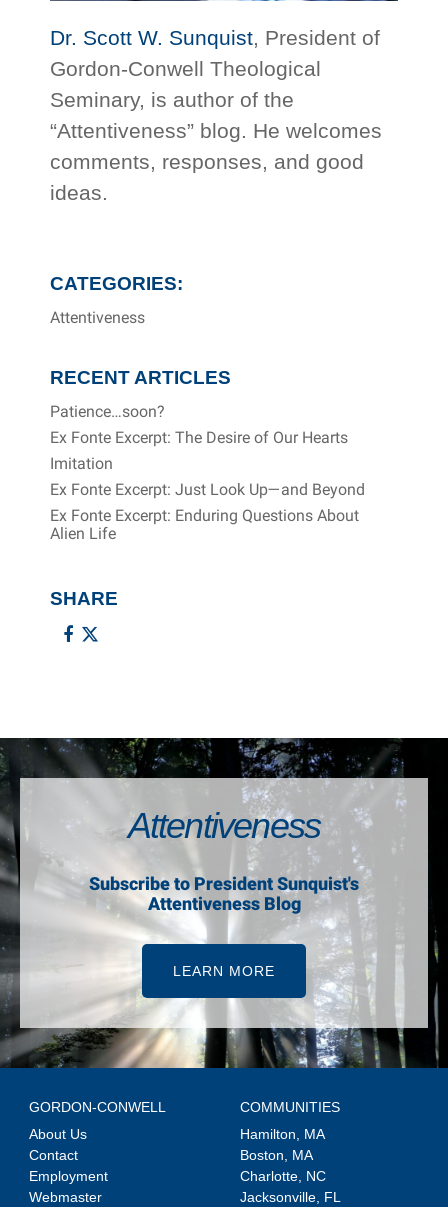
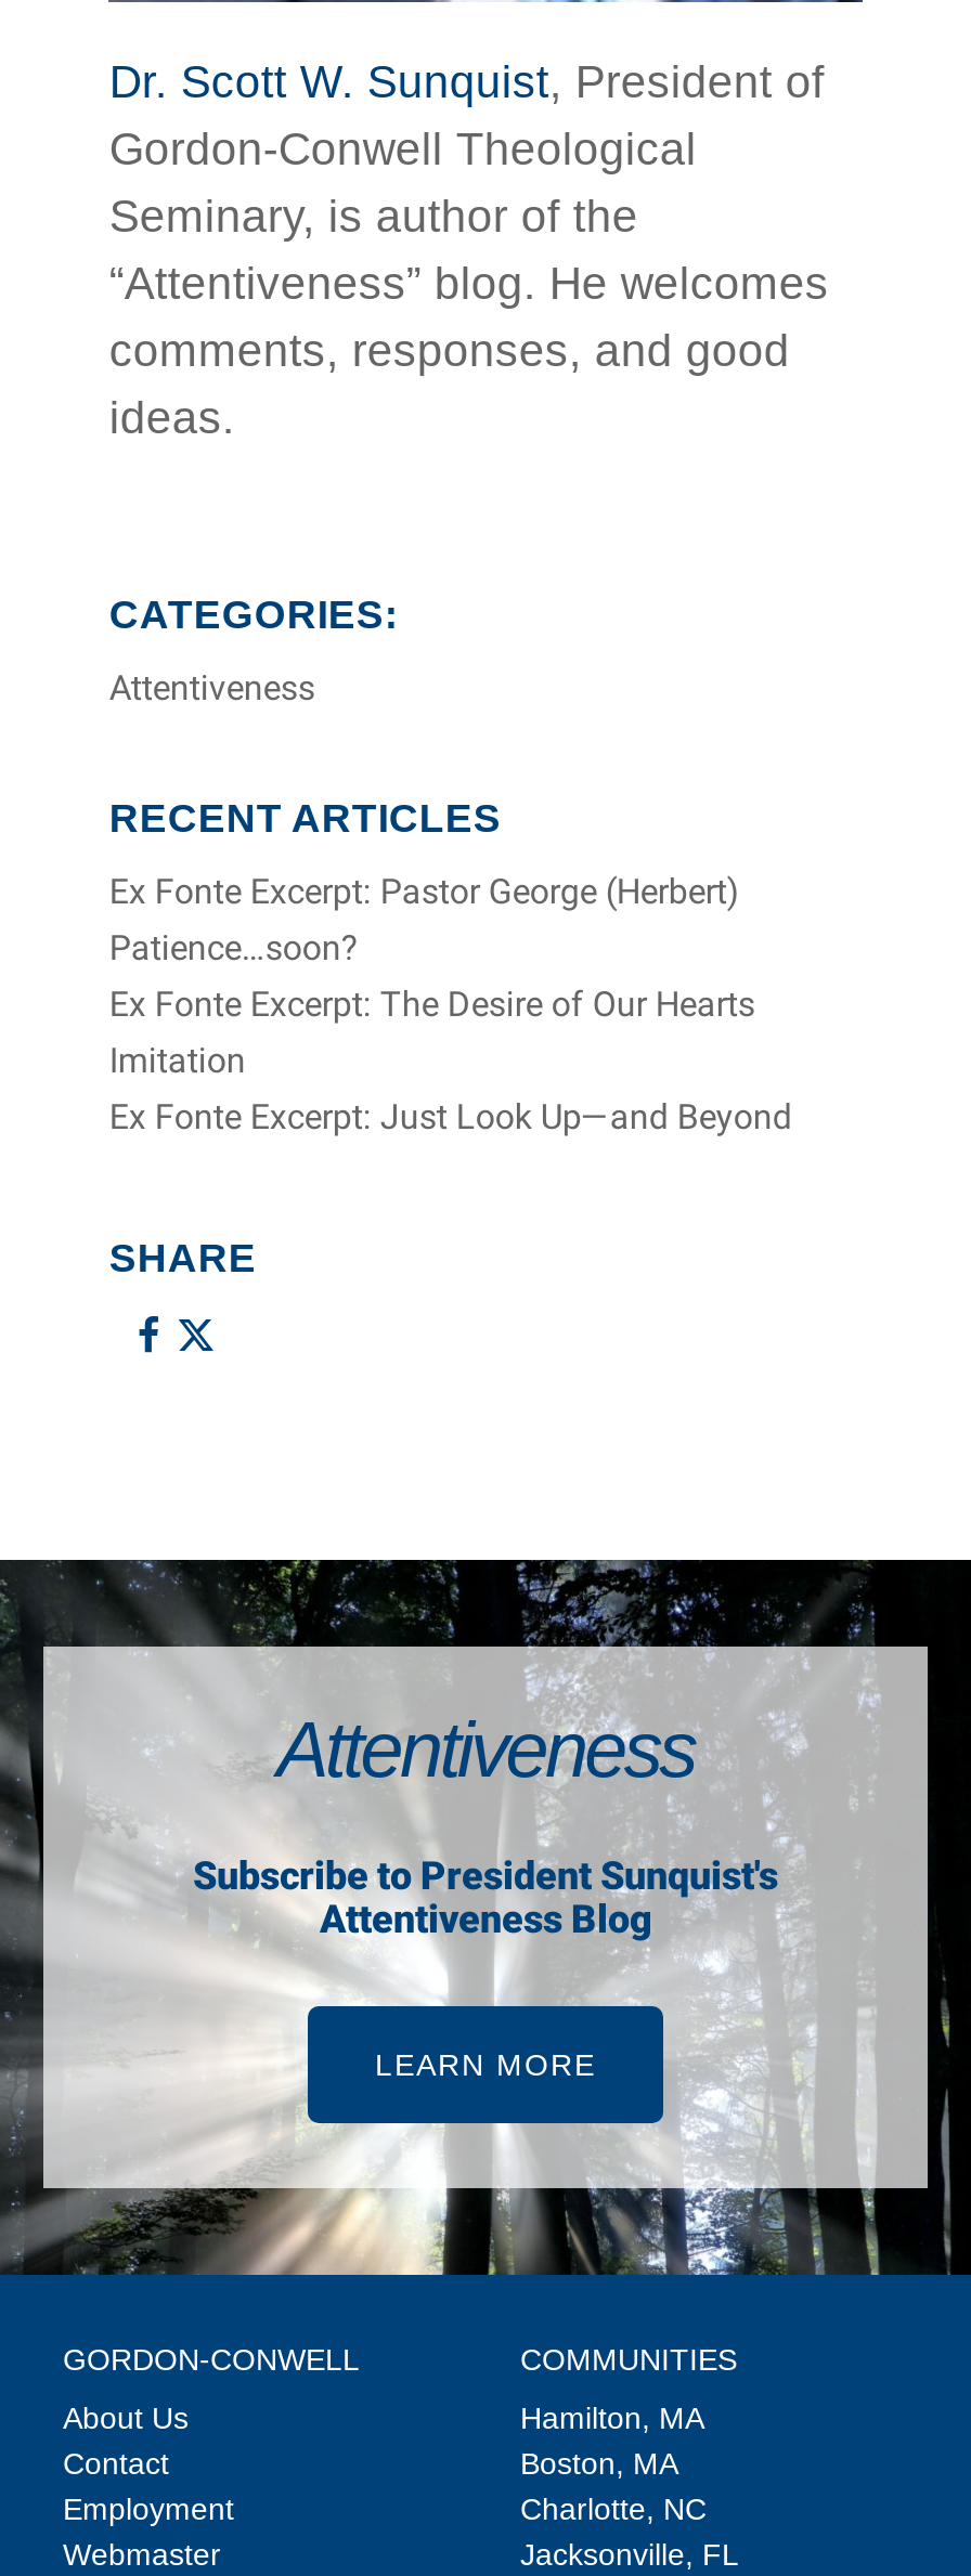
none -> [109,870,740,911] Ex Fonte Excerpt: Pastor George (Herbert)
moved [50,402,365,499] -> [109,926,792,1137]: Patience…soon? | Ex Fonte Excerpt: The Desire of Our Hearts | Imitation | Ex Fonte Excerpt: Just Look Up—and Beyond
[50,506,359,543] Ex Fonte Excerpt: Enduring Questions About | Alien Life -> none

